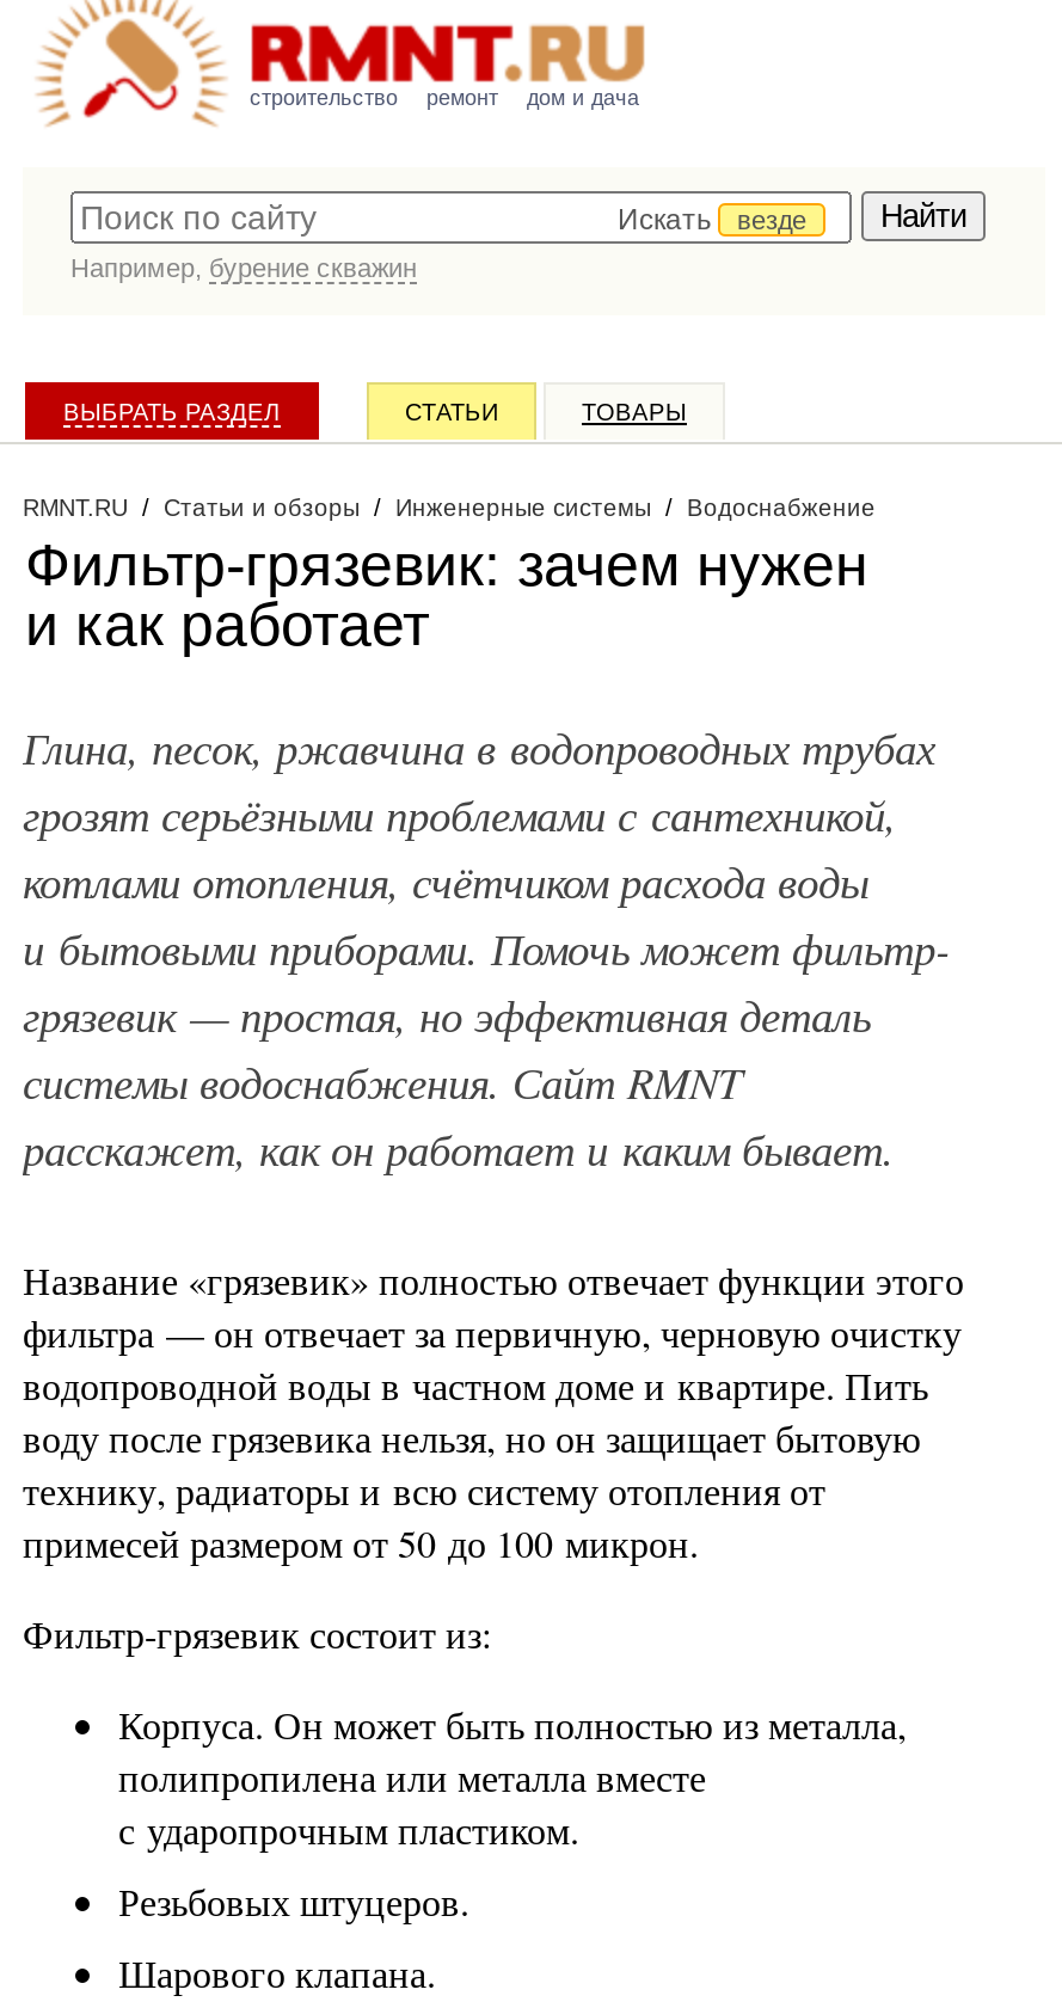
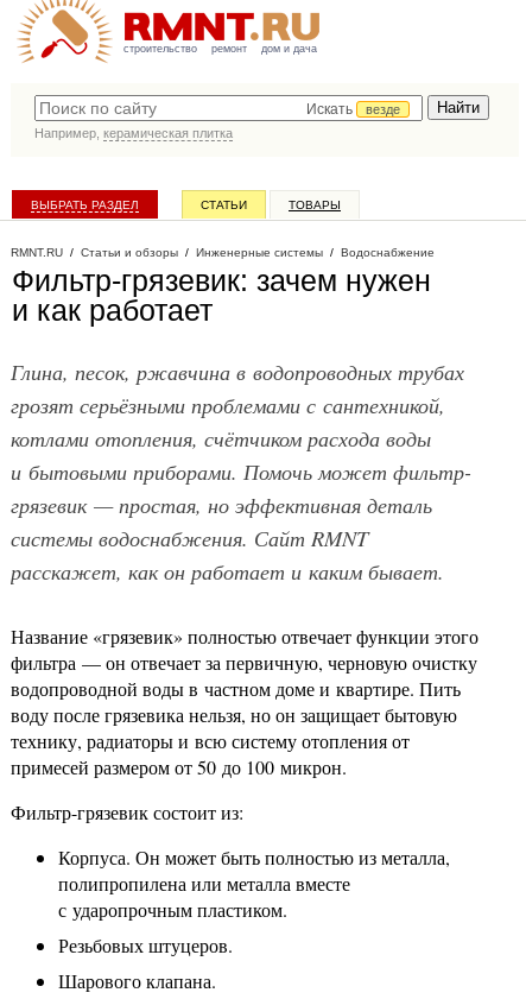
[70,253,417,282] Например, бурение скважин -> [34,126,233,140] Например, керамическая плитка

